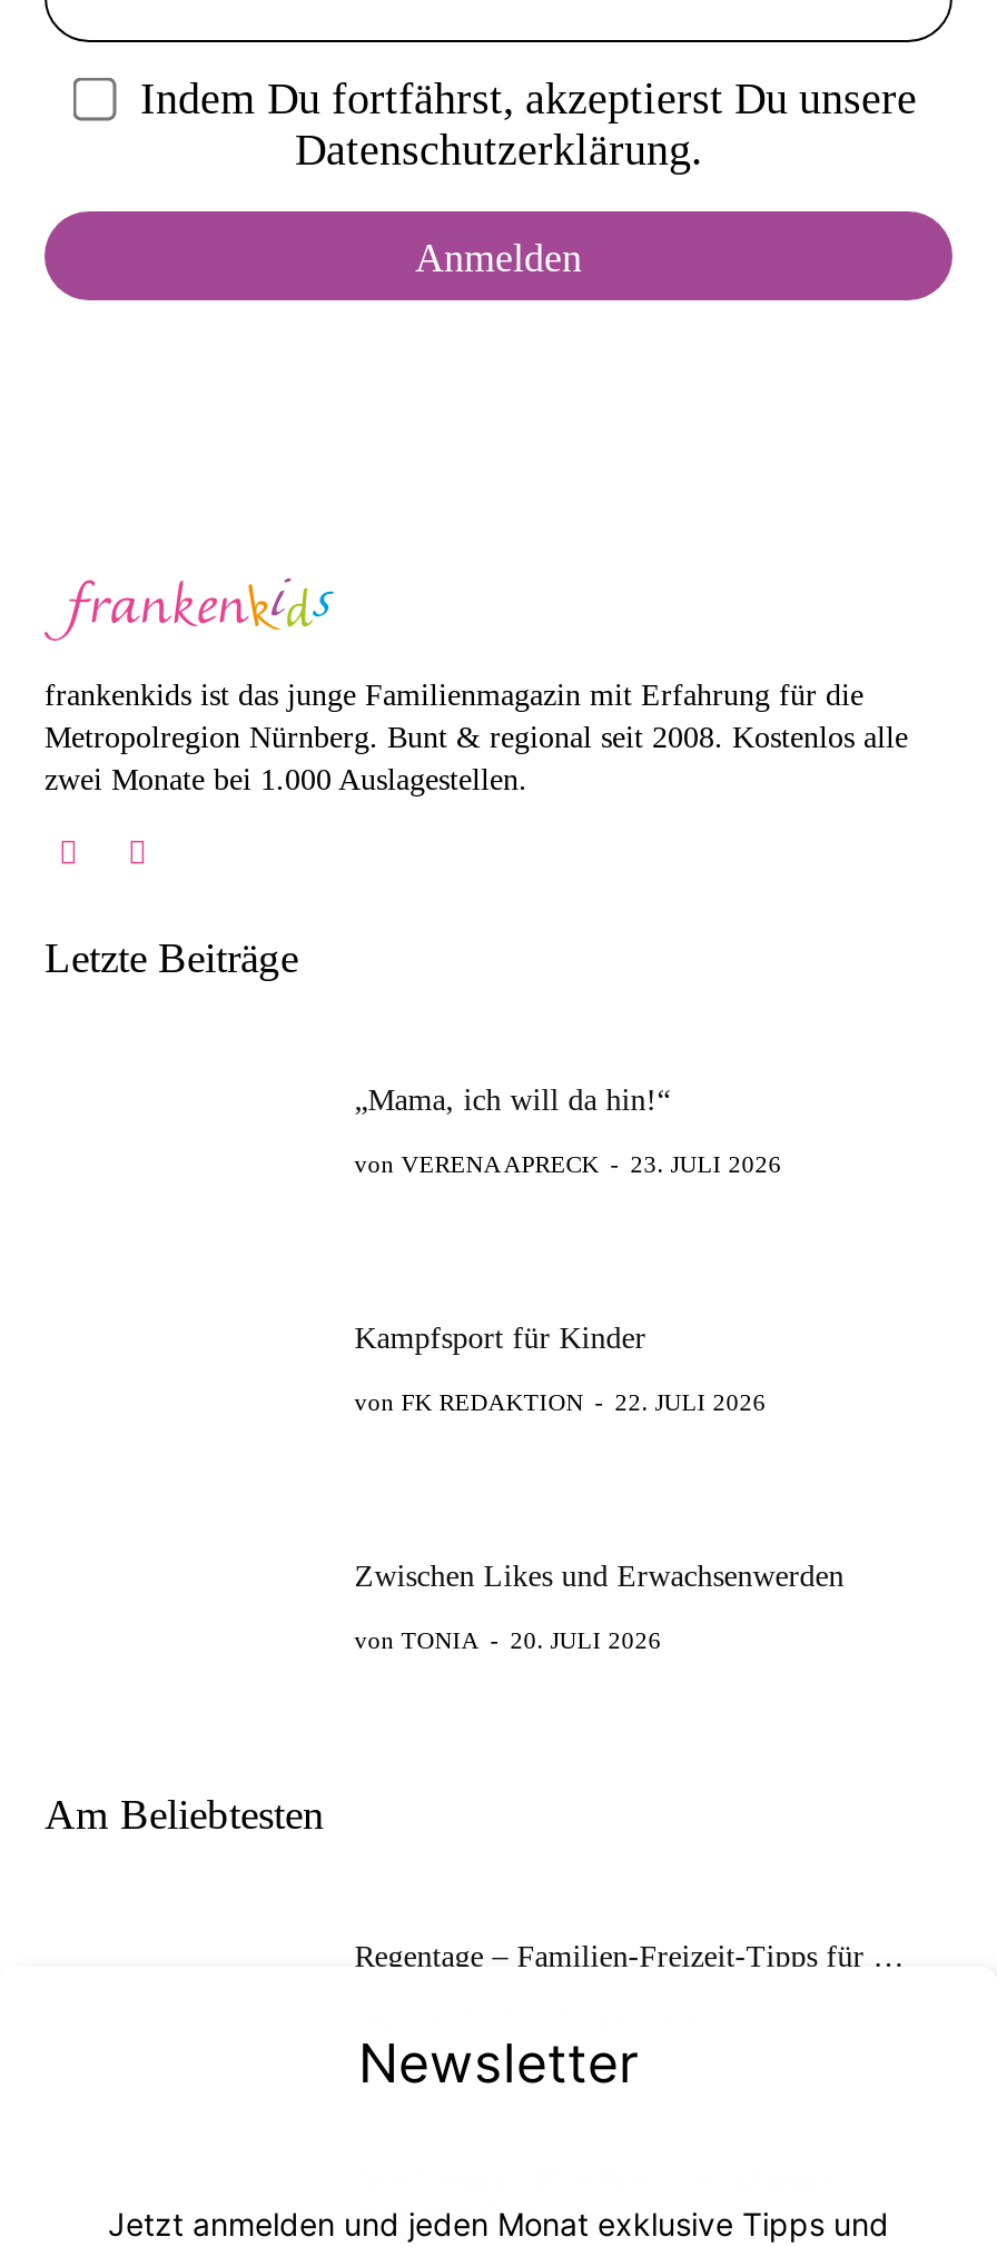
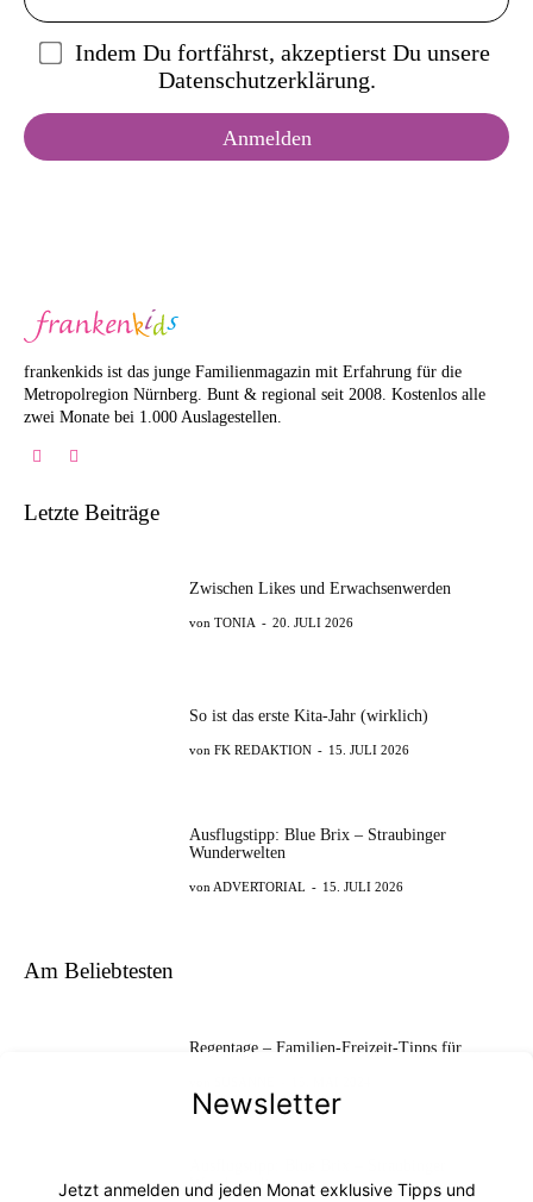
[355,1084,782,1177] „Mama, ich will da hin!“ | VERENA APRECK - 23. JULI 2026 -> none
[355,1322,766,1416] Kampfsport für Kinder | FK REDAKTION - 22. JULI 2026 -> none
moved [355,1560,844,1654] -> [190,580,451,630]: Zwischen Likes und Erwachsenwerden | TONIA - 20. JULI 2026
none -> [190,707,429,757] So ist das erste Kita-Jahr (wirklich) | FK REDAKTION - 15. JULI 2026
none -> [190,826,447,894] Ausflugstipp: Blue Brix – Straubinger | Wunderwelten | ADVERTORIAL - 15. JULI 2026

